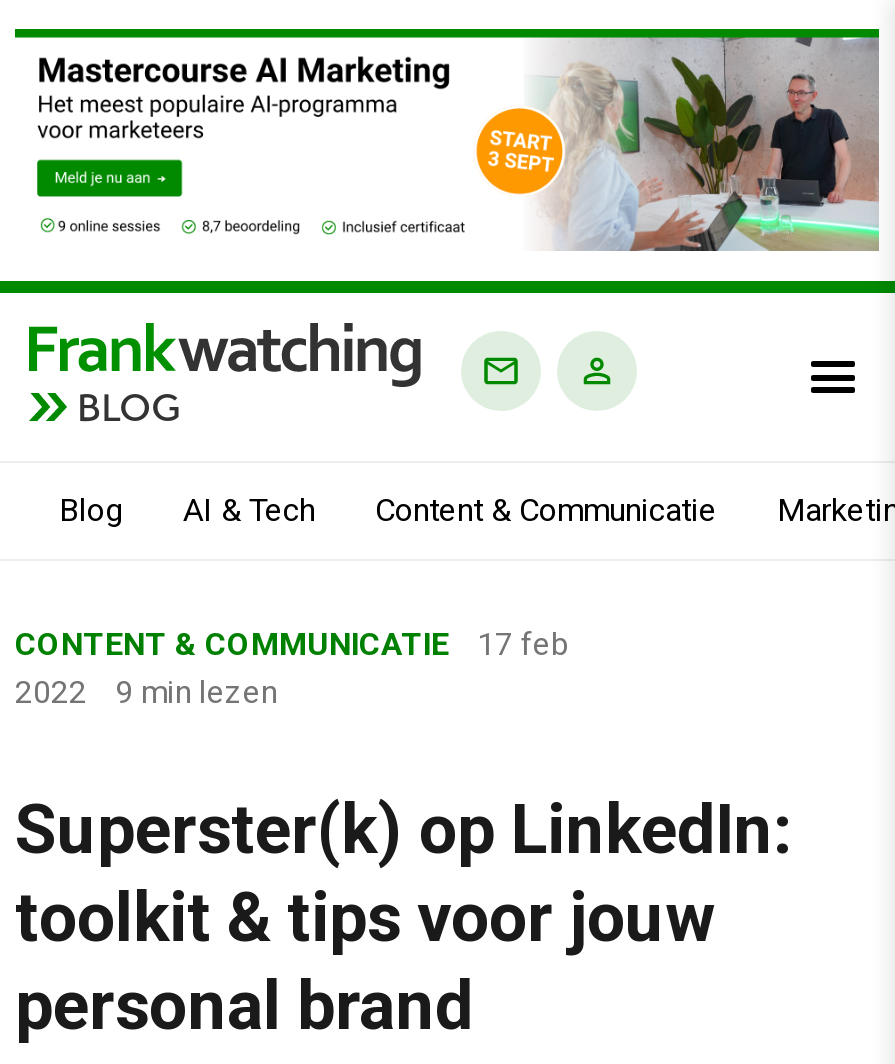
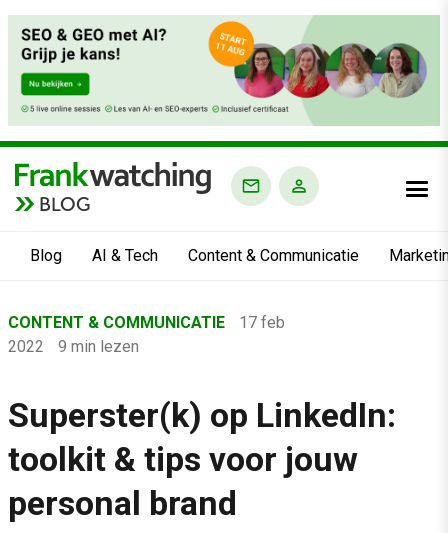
[13,27,879,253] [image] -> [8,15,439,126] [image]

